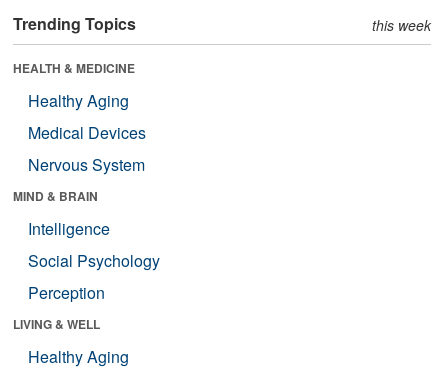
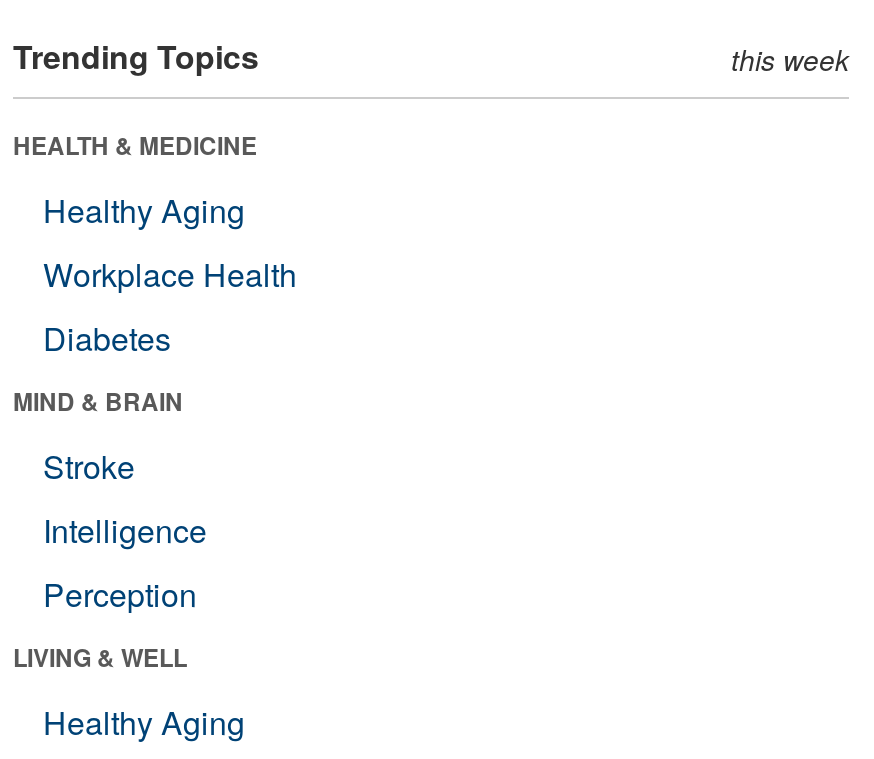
[28,121,146,176] Medical Devices | Nervous System -> [43,251,297,361] Workplace Health | Diabetes
none -> [43,443,135,489] Stroke
moved [28,217,110,240] -> [43,507,207,553]: Intelligence
[28,249,160,272] Social Psychology -> none

